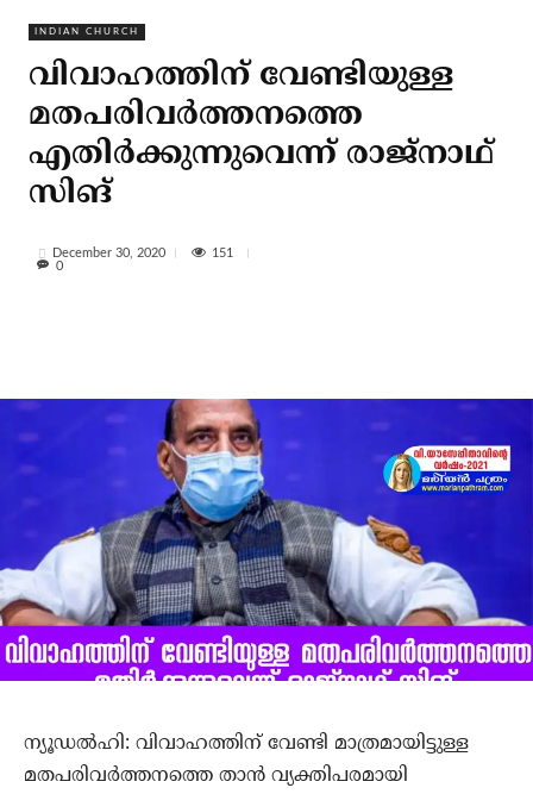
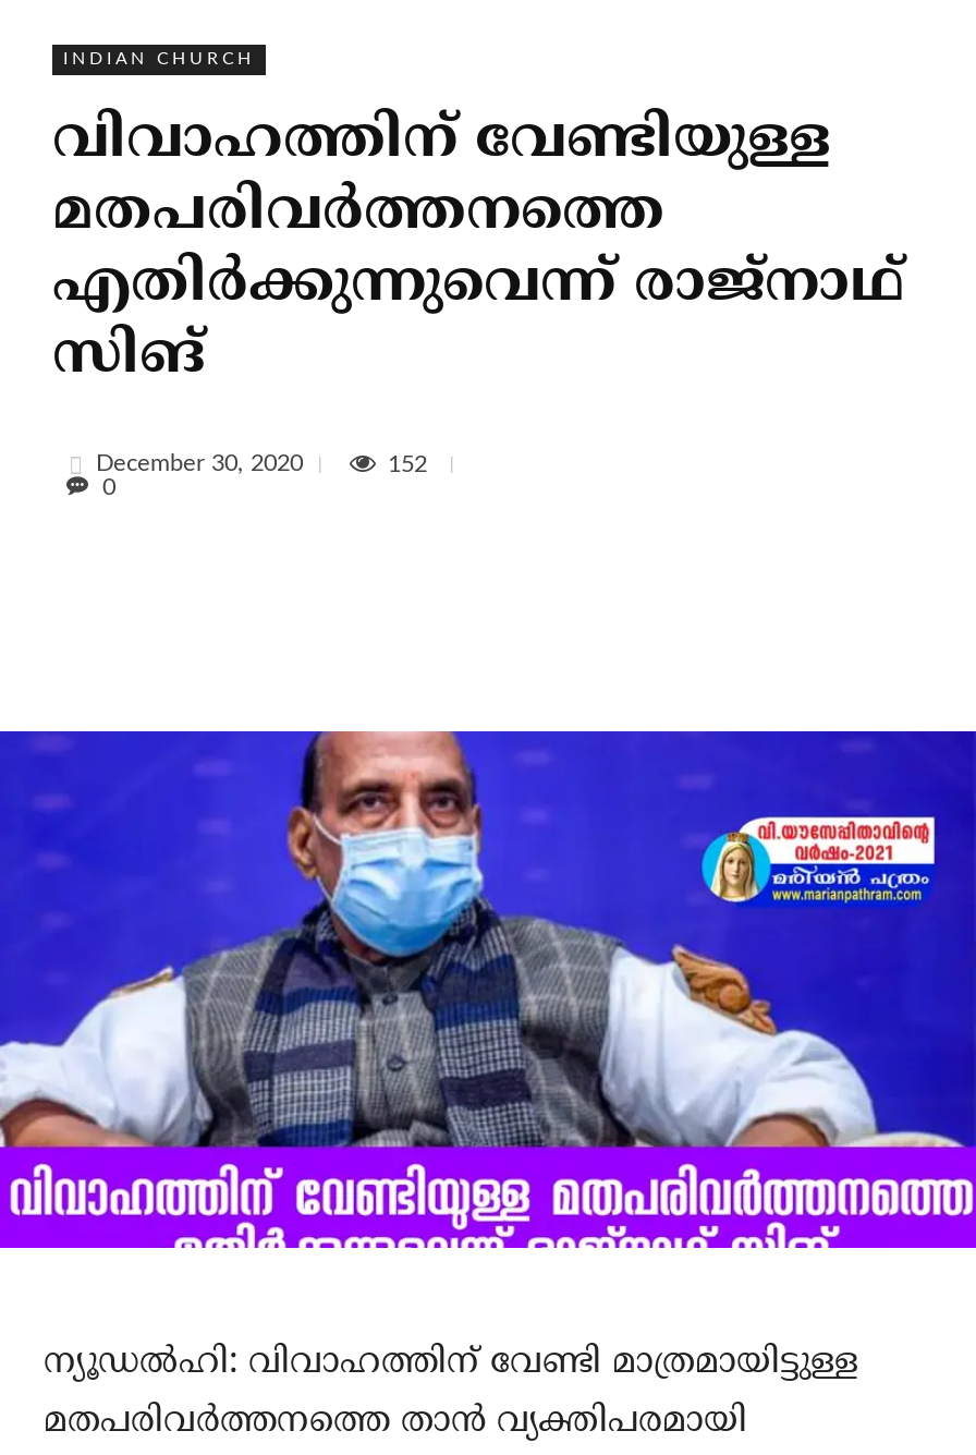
[212,246,233,259] 151 -> [388,451,427,475] 152

